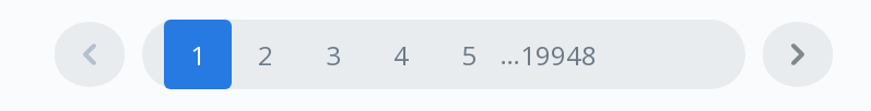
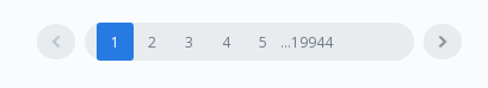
[190,36,597,73] 1 2 3 4 5 19948 -> [111,32,333,52] 1 2 3 4 5 19944

